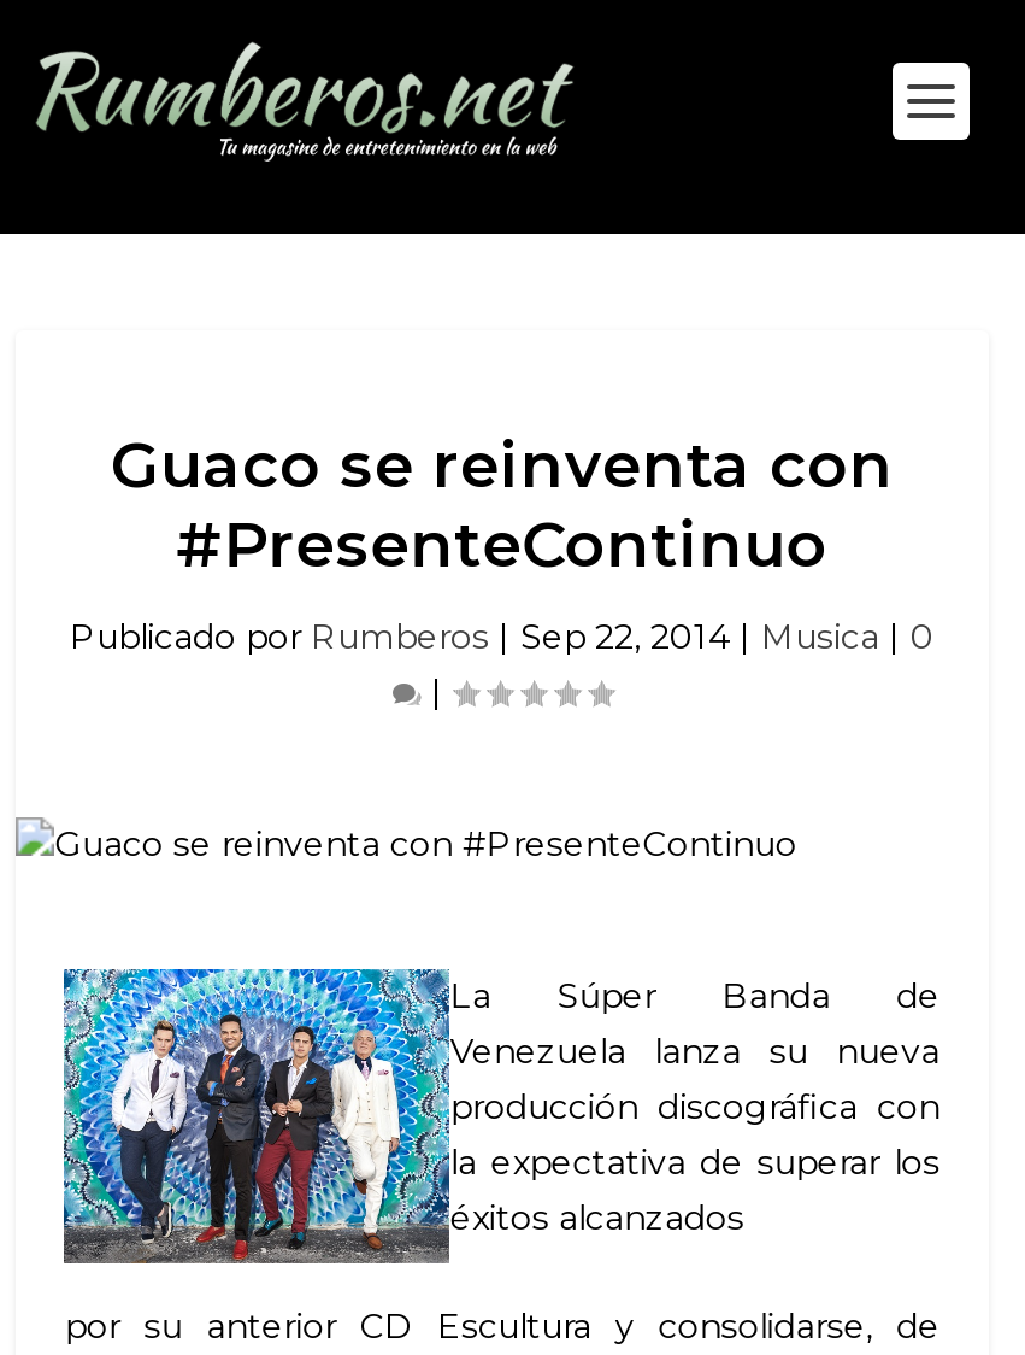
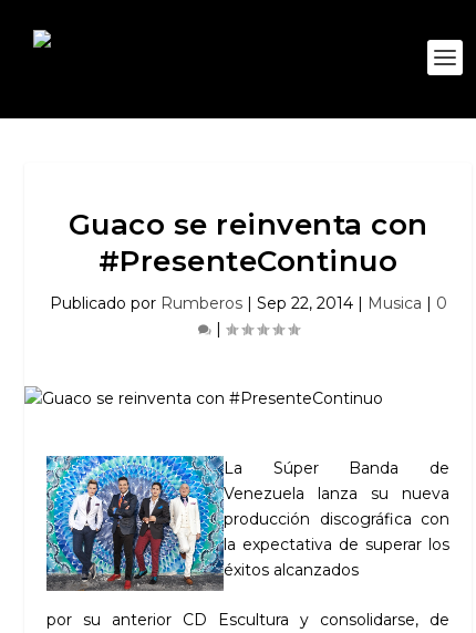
[35,41,575,164] [image] -> none

